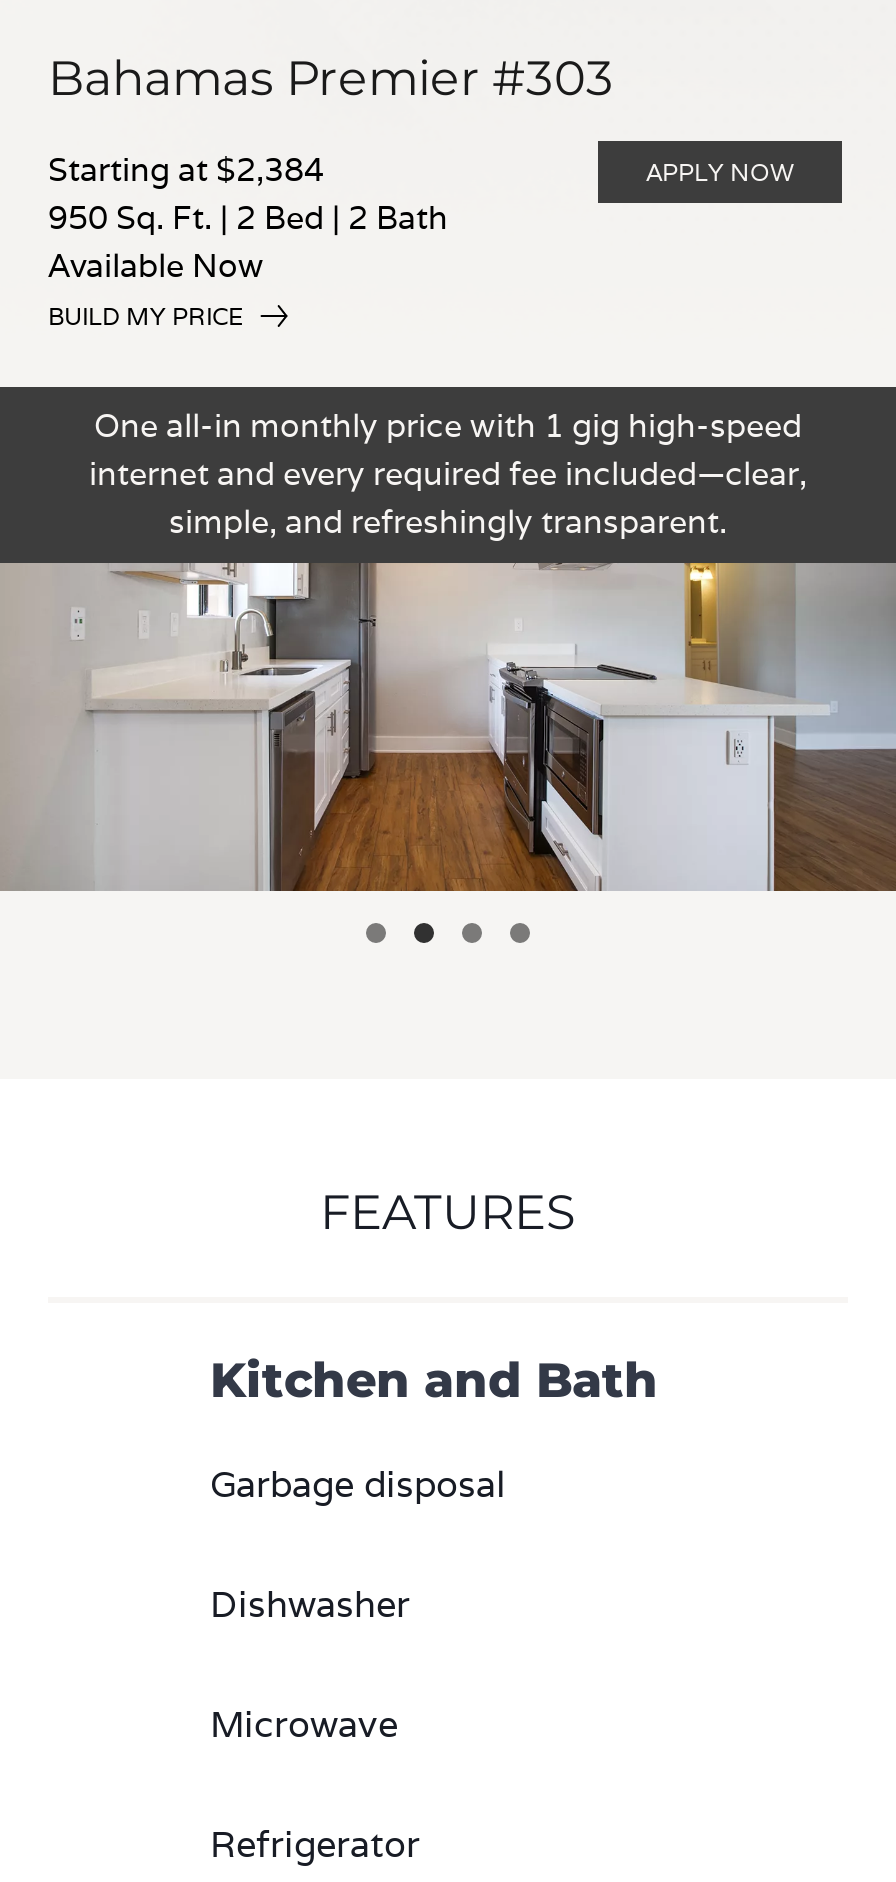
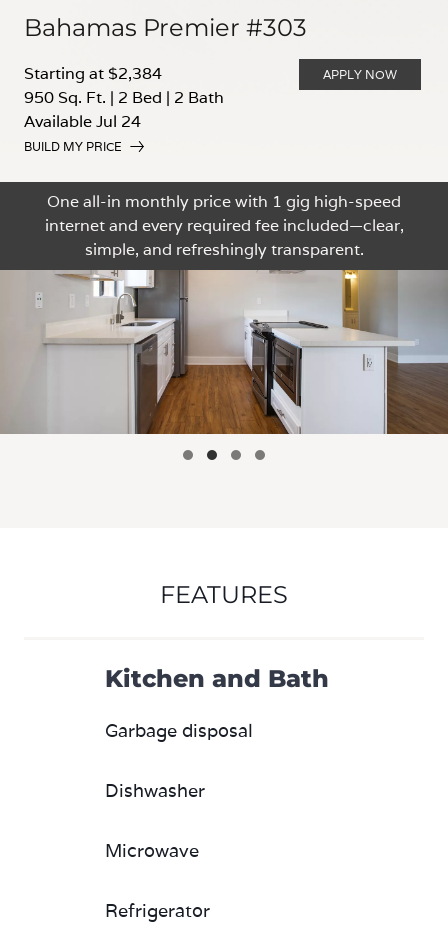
[48,245,264,287] Available Now -> [24,111,141,132] Available Jul 24

